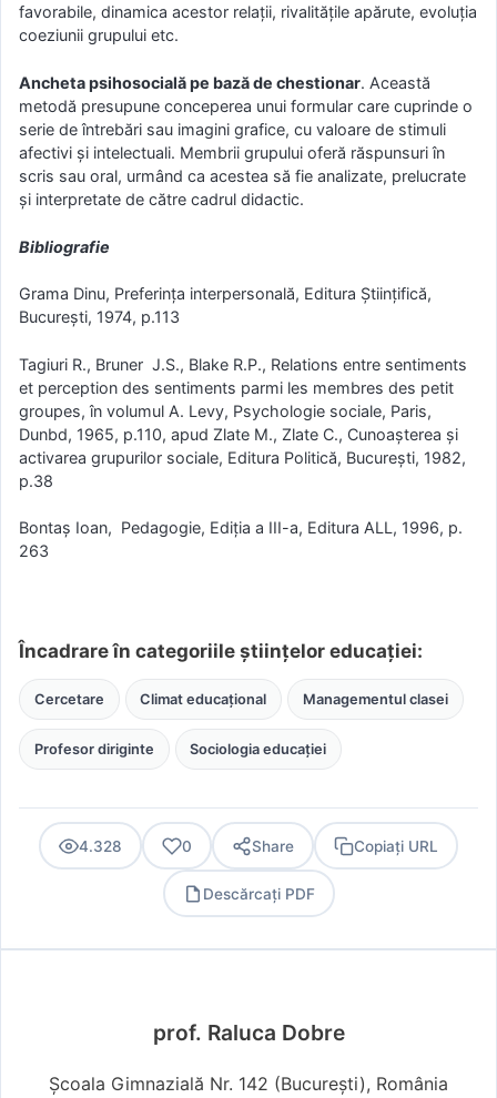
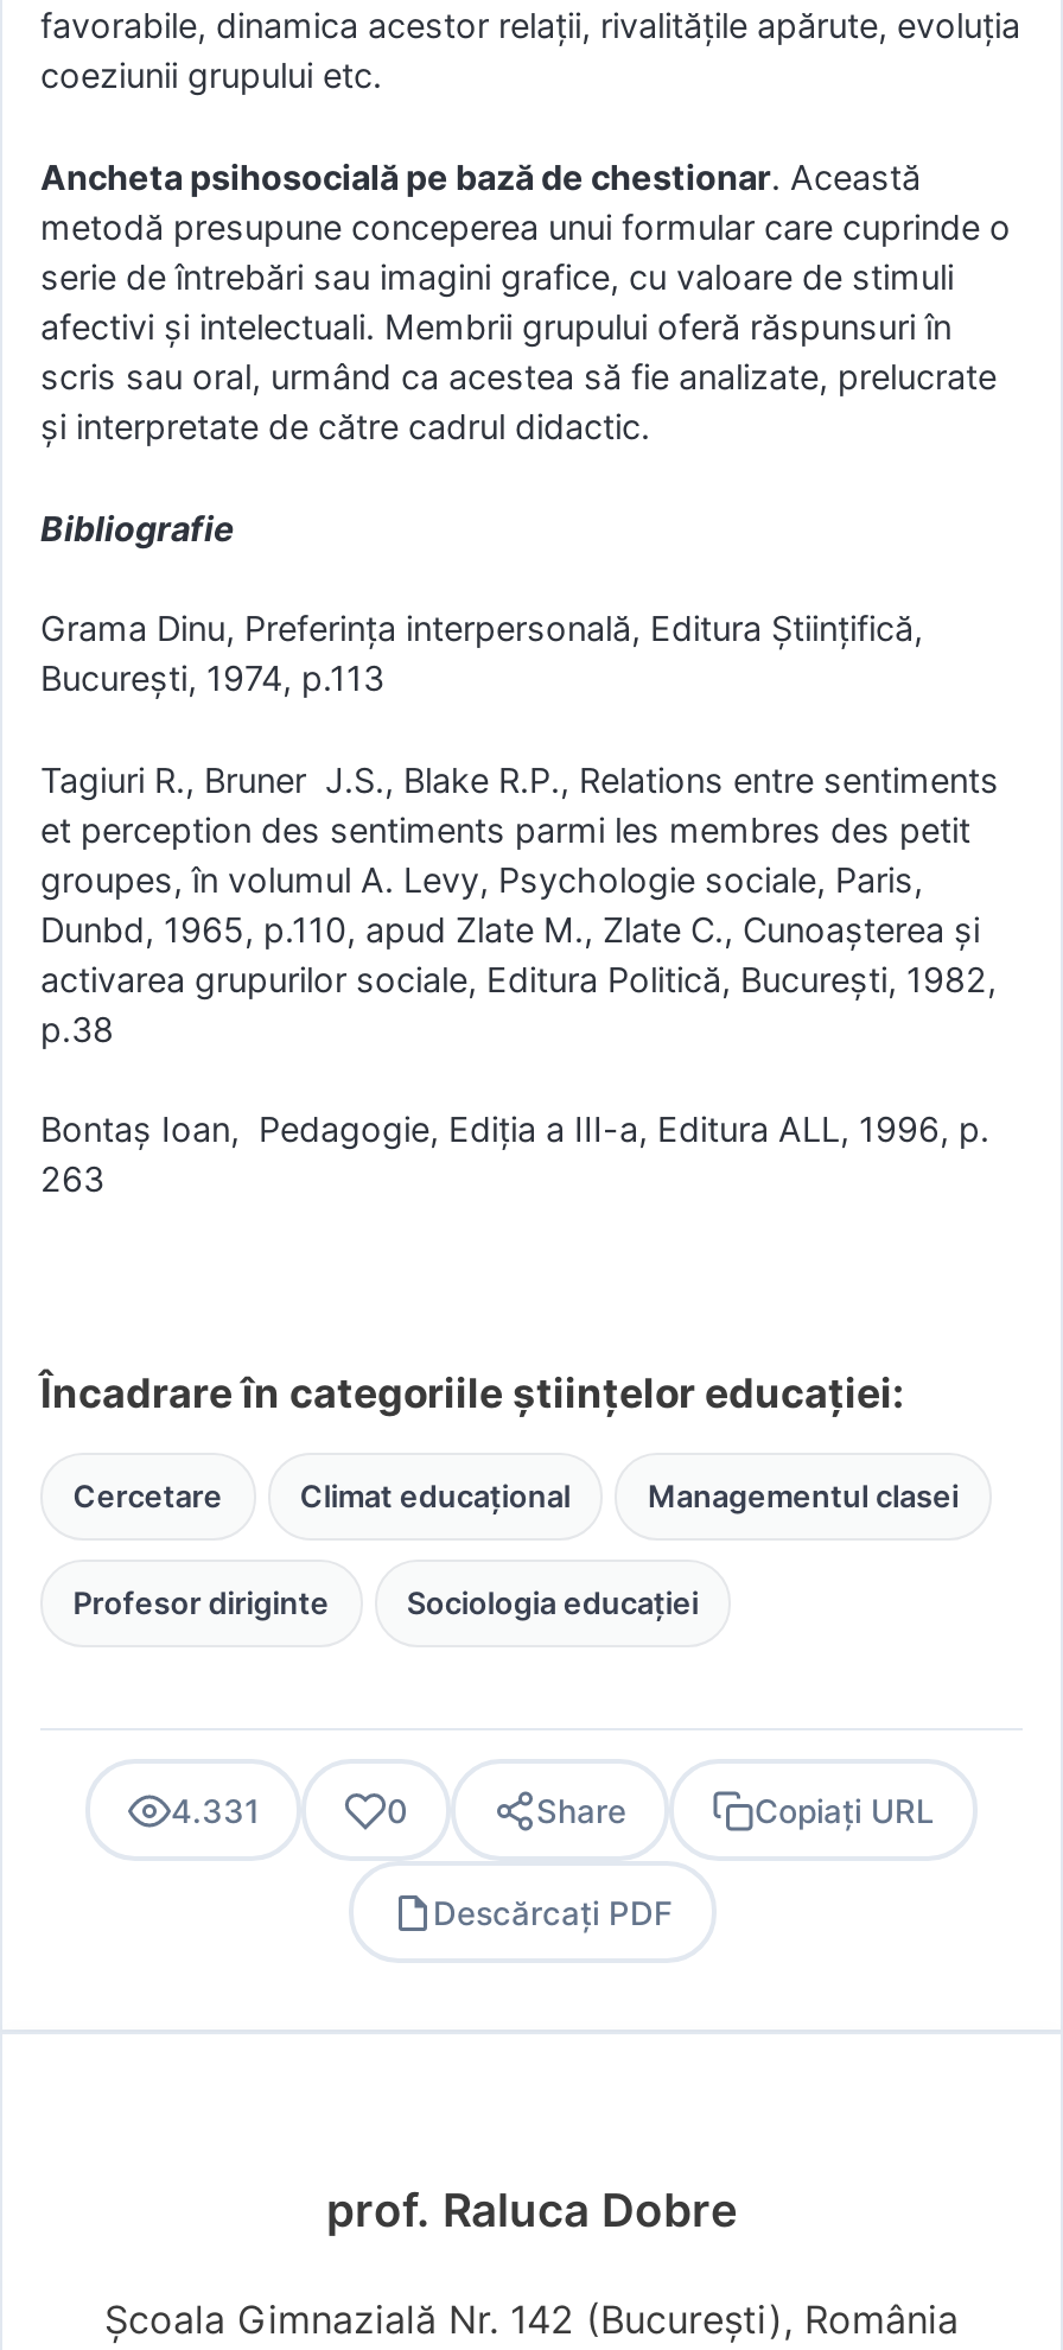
[79,837,122,855] 4.328 -> [171,1791,259,1829] 4.331

